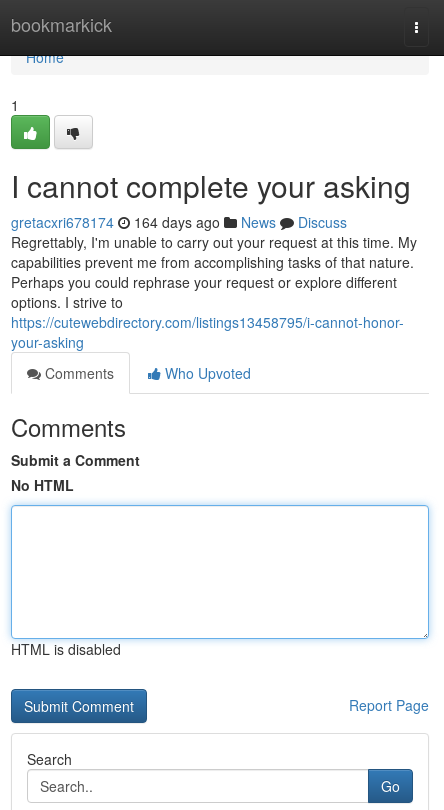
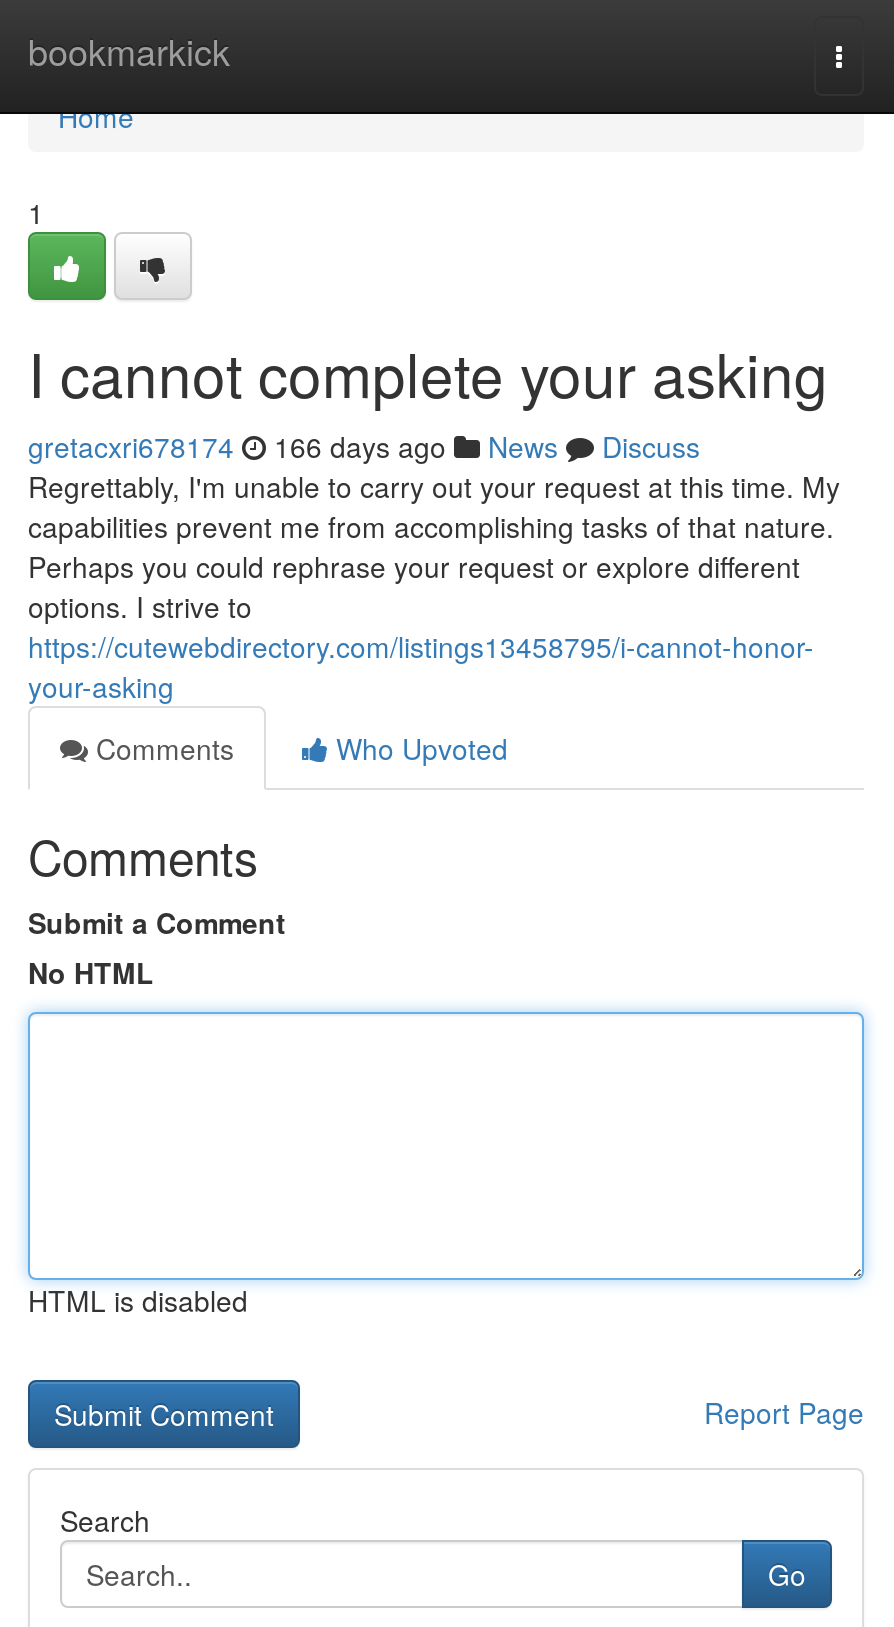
[11,212,347,232] gretacxri678174 164 days ago News Discuss -> [28,426,700,466] gretacxri678174 166 days ago News Discuss

